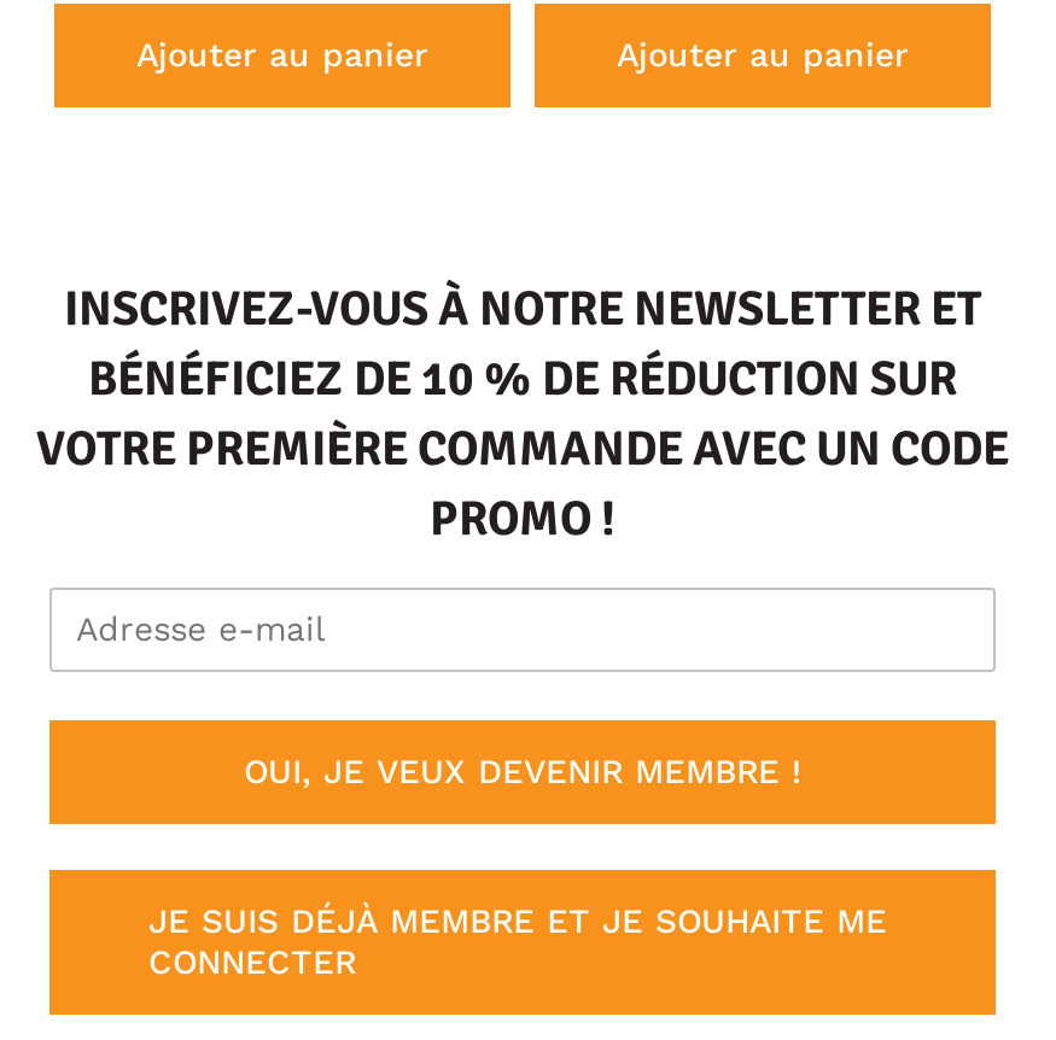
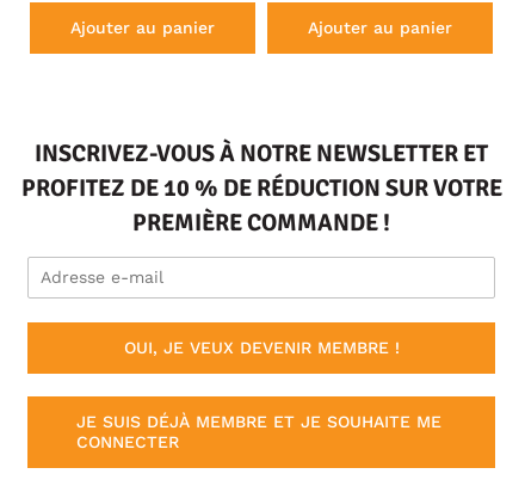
[36,348,1009,548] BÉNÉFICIEZ DE 10 % DE RÉDUCTION SUR | VOTRE PREMIÈRE COMMANDE AVEC UN CODE | PROMO ! -> [21,173,502,237] PROFITEZ DE 10 % DE RÉDUCTION SUR VOTRE | PREMIÈRE COMMANDE !

